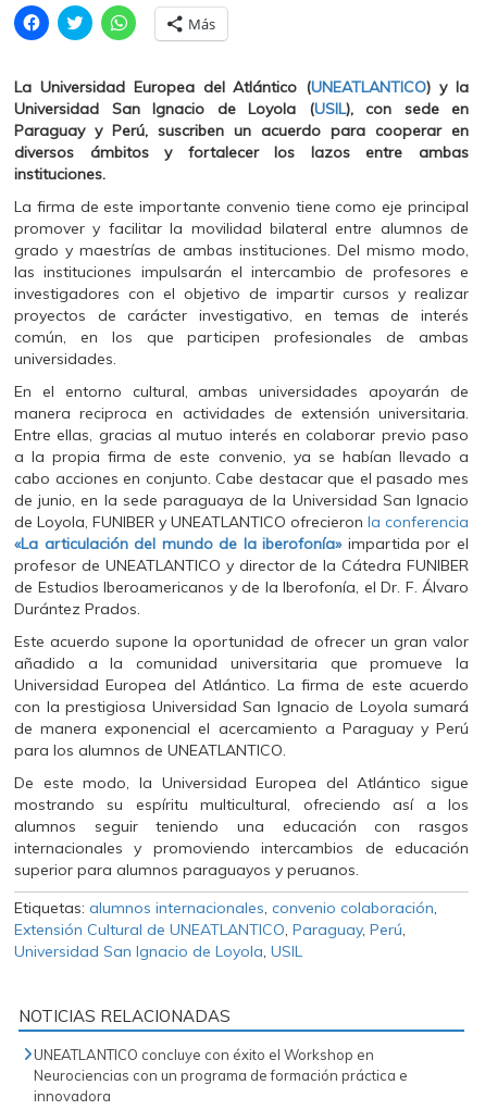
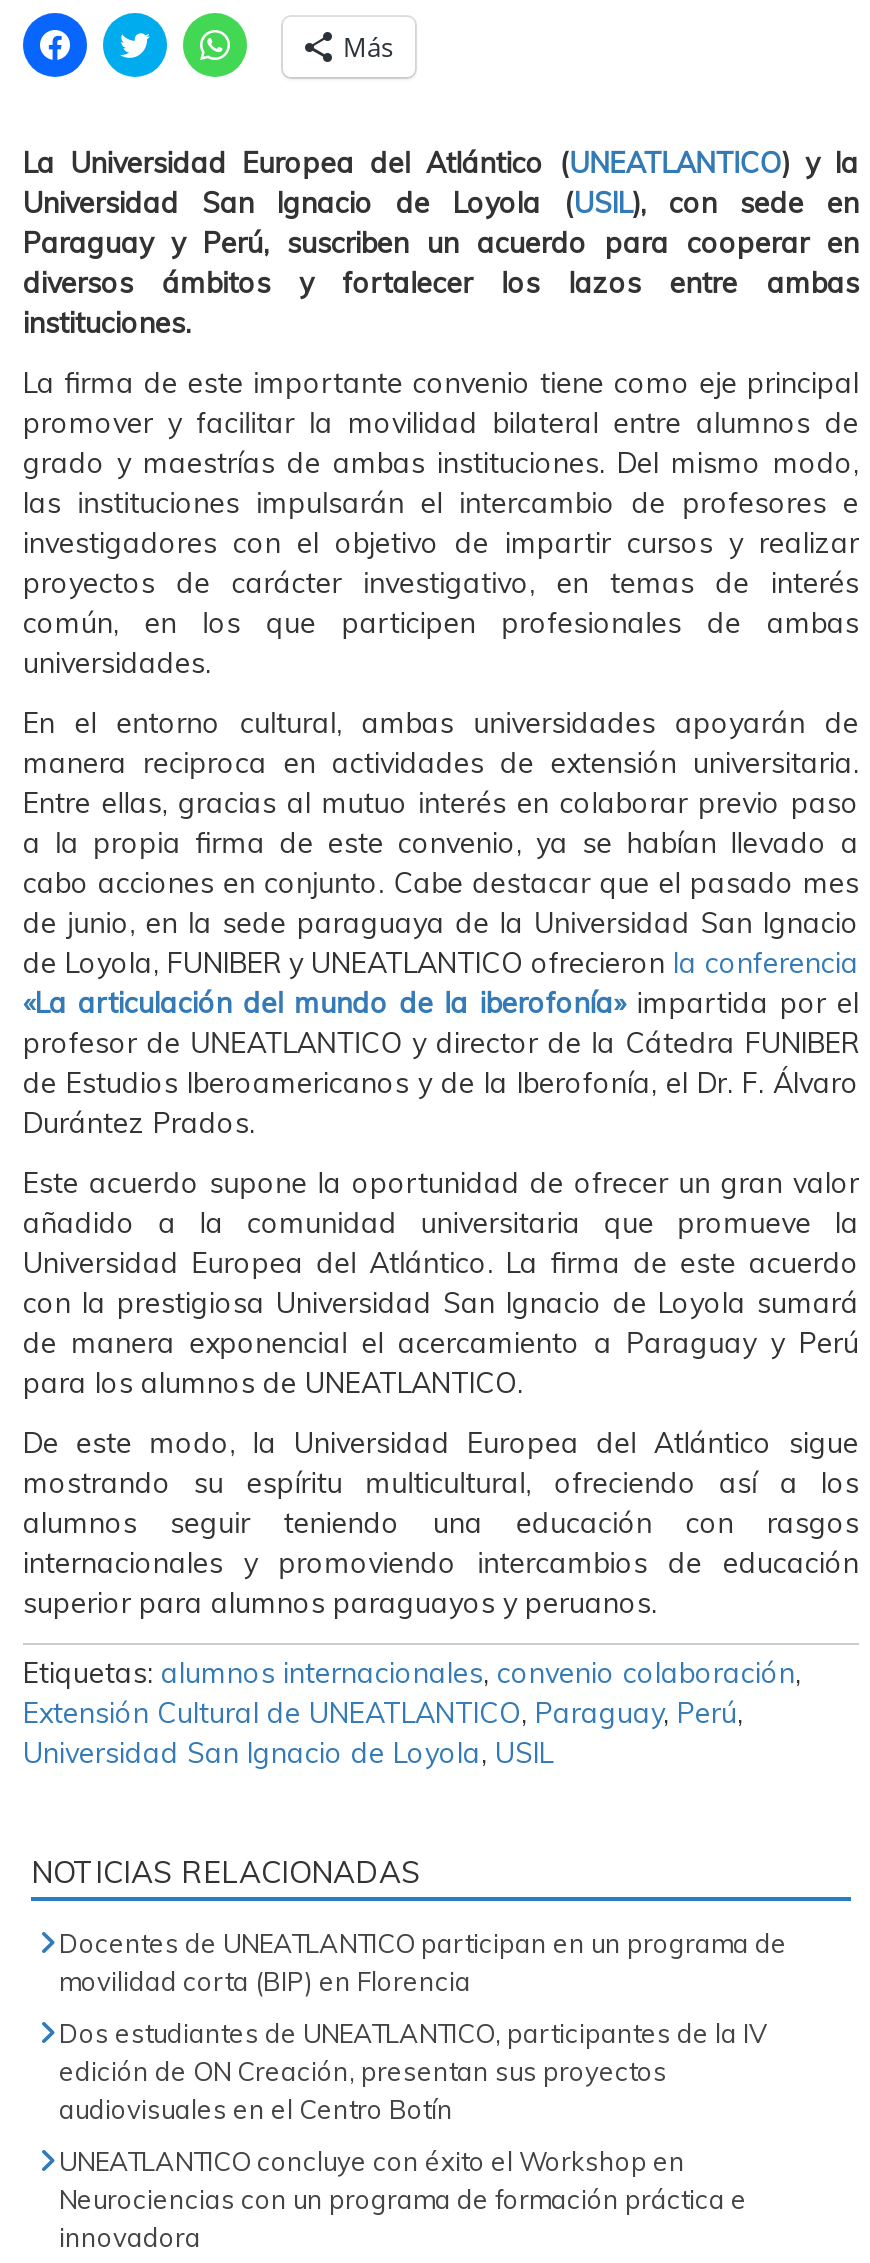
none -> [59,1927,787,2125] Docentes de UNEATLANTICO participan en un programa de | movilidad corta (BIP) en Florencia | Dos estudiantes de UNEATLANTICO, participantes de la IV | edición de ON Creación, presentan sus proyectos | audiovisuales en el Centro Botín

